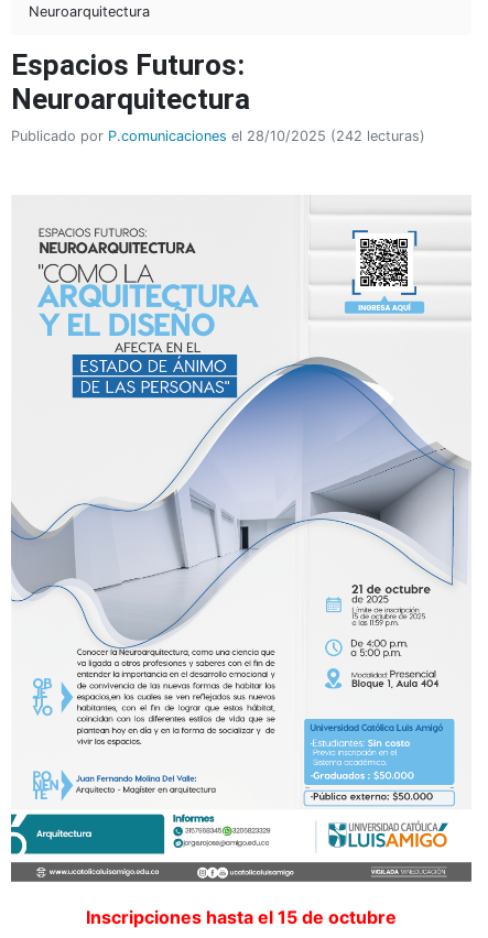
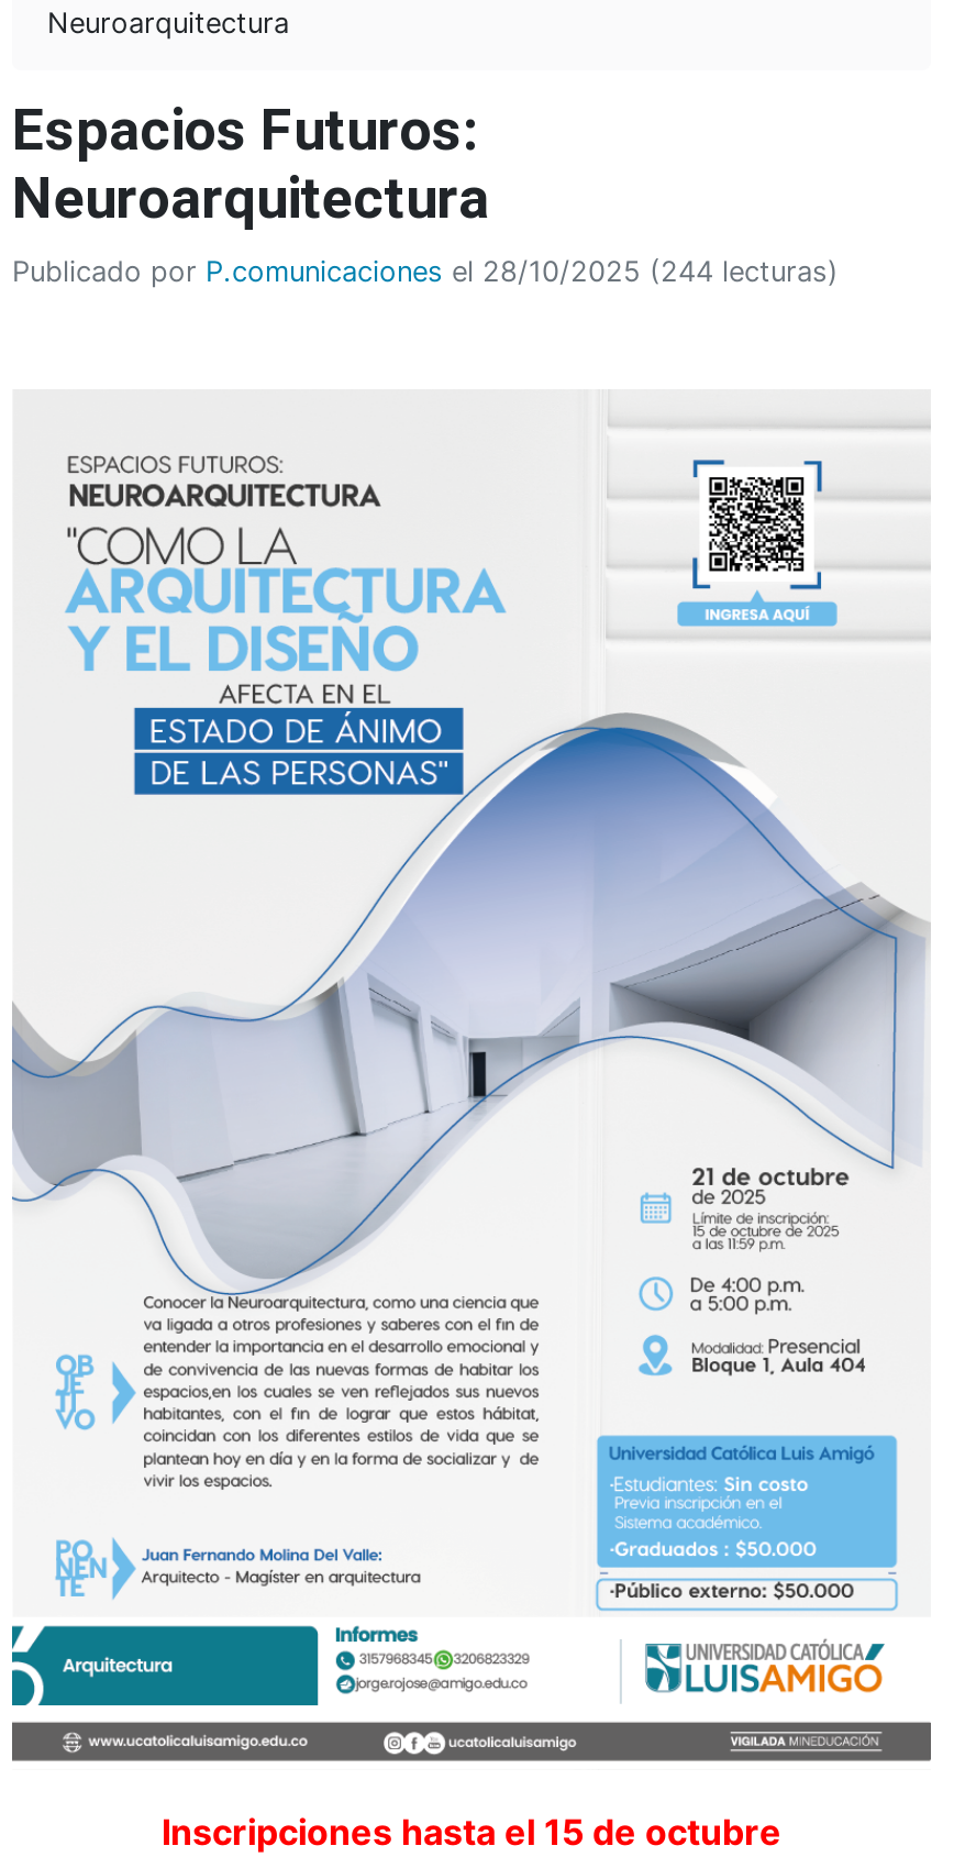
[11,128,425,145] Publicado por P.comunicaciones el 28/10/2025 (242 lecturas) -> [12,256,839,289] Publicado por P.comunicaciones el 28/10/2025 (244 lecturas)

